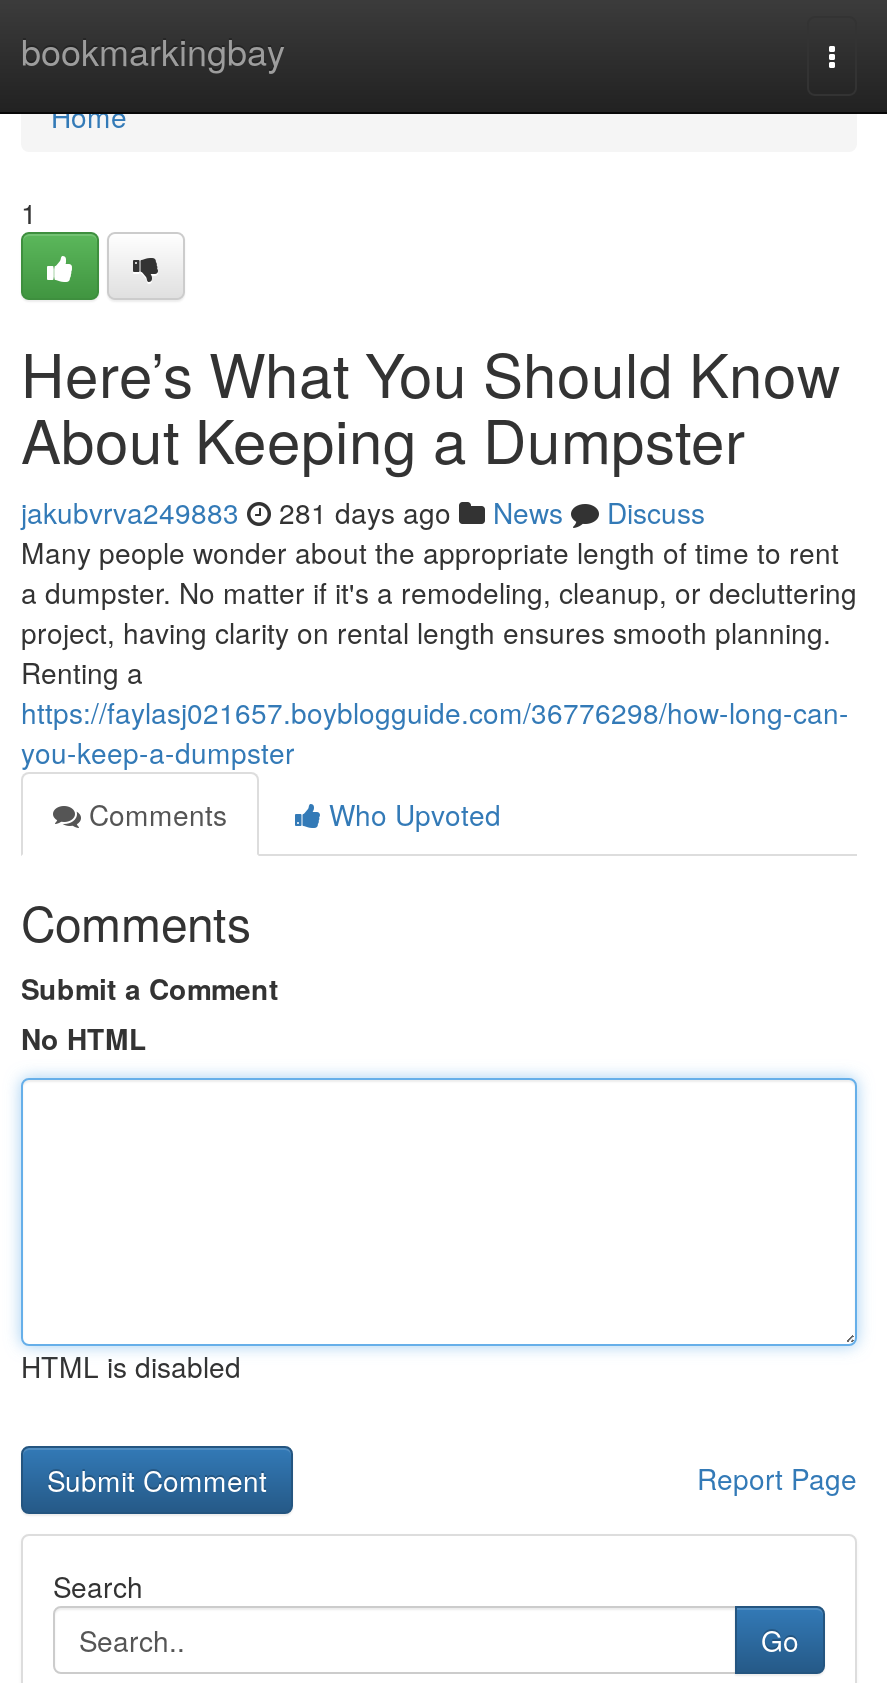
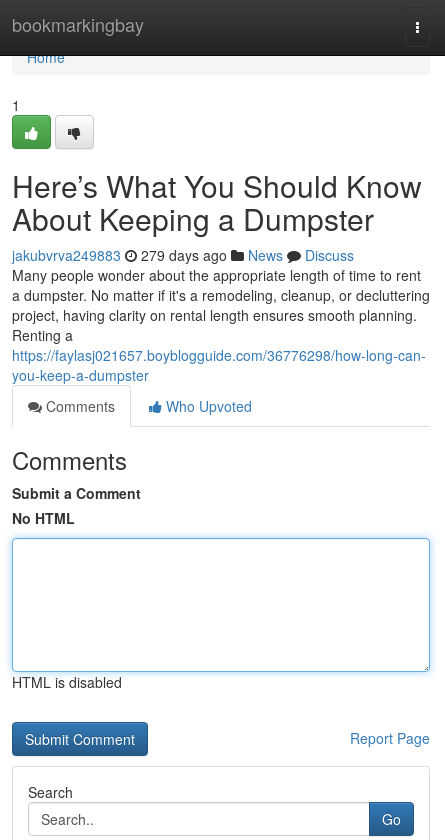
[21,492,705,532] jakubvrva249883 281 days ago News Discuss -> [12,245,354,265] jakubvrva249883 279 days ago News Discuss

